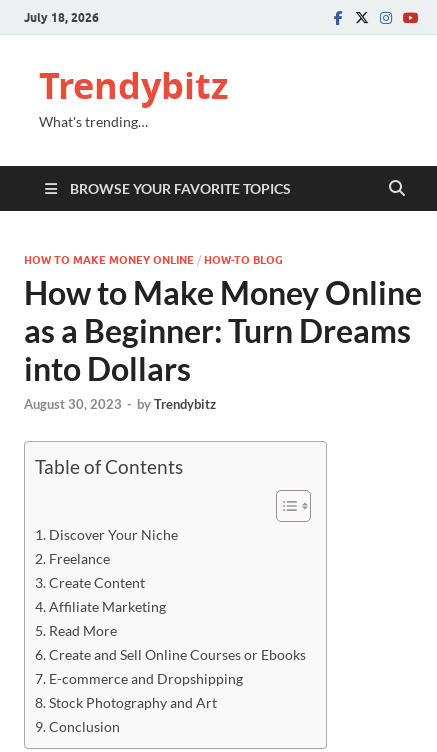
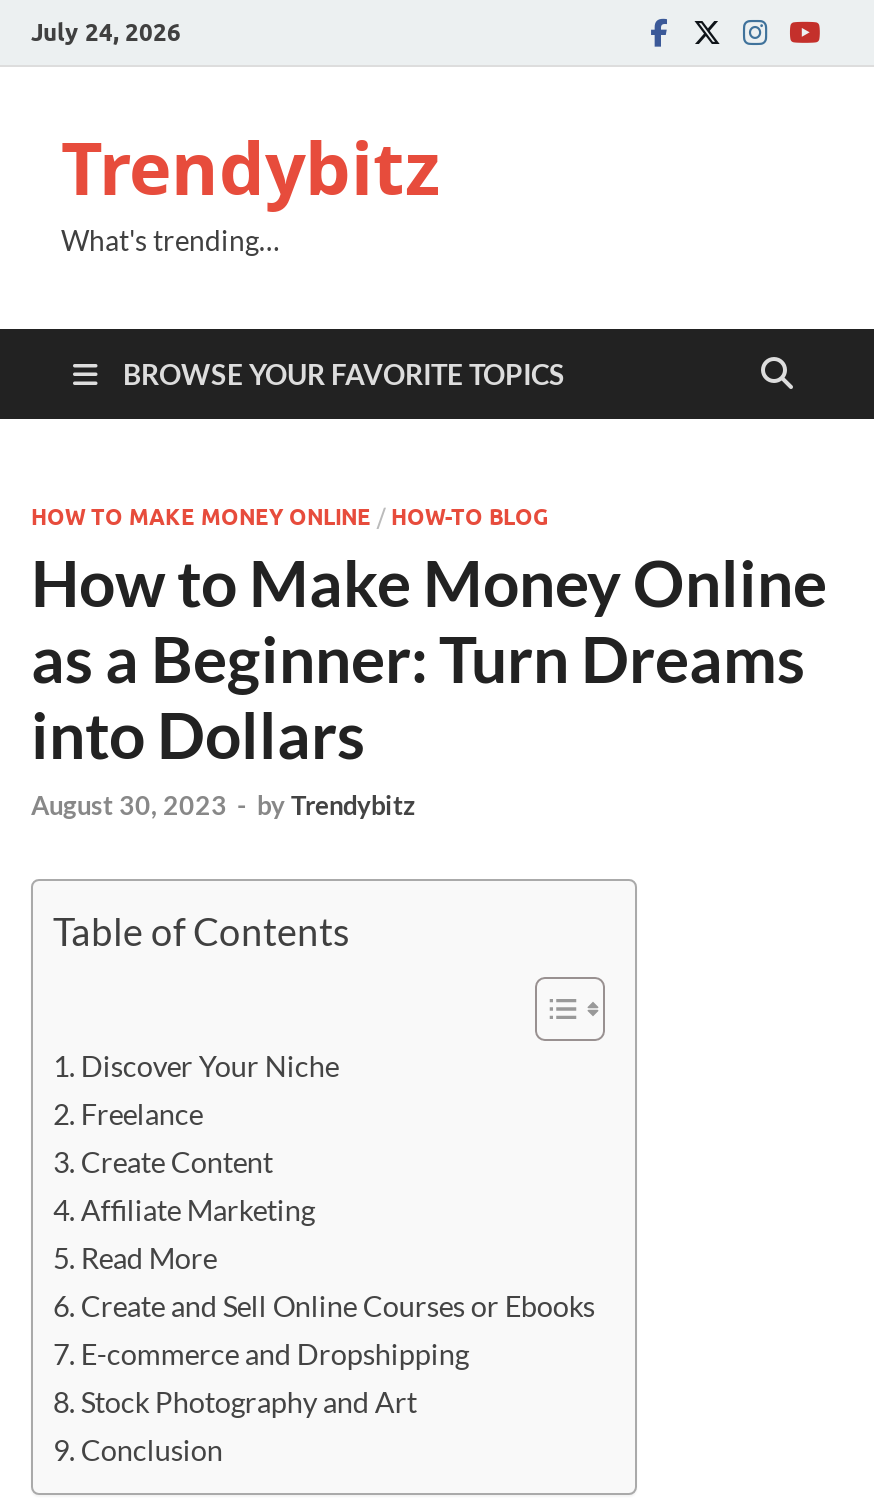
[24,9,99,24] July 18, 2026 -> [31,16,181,46] July 24, 2026

